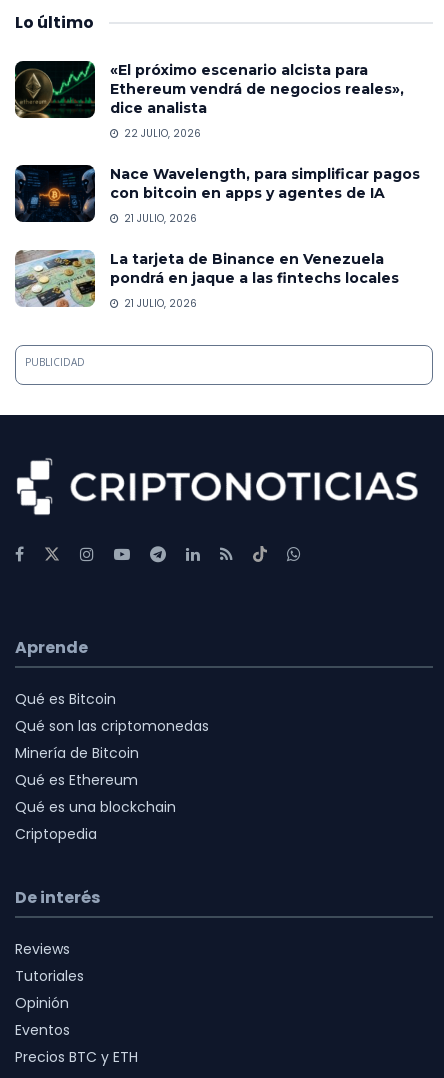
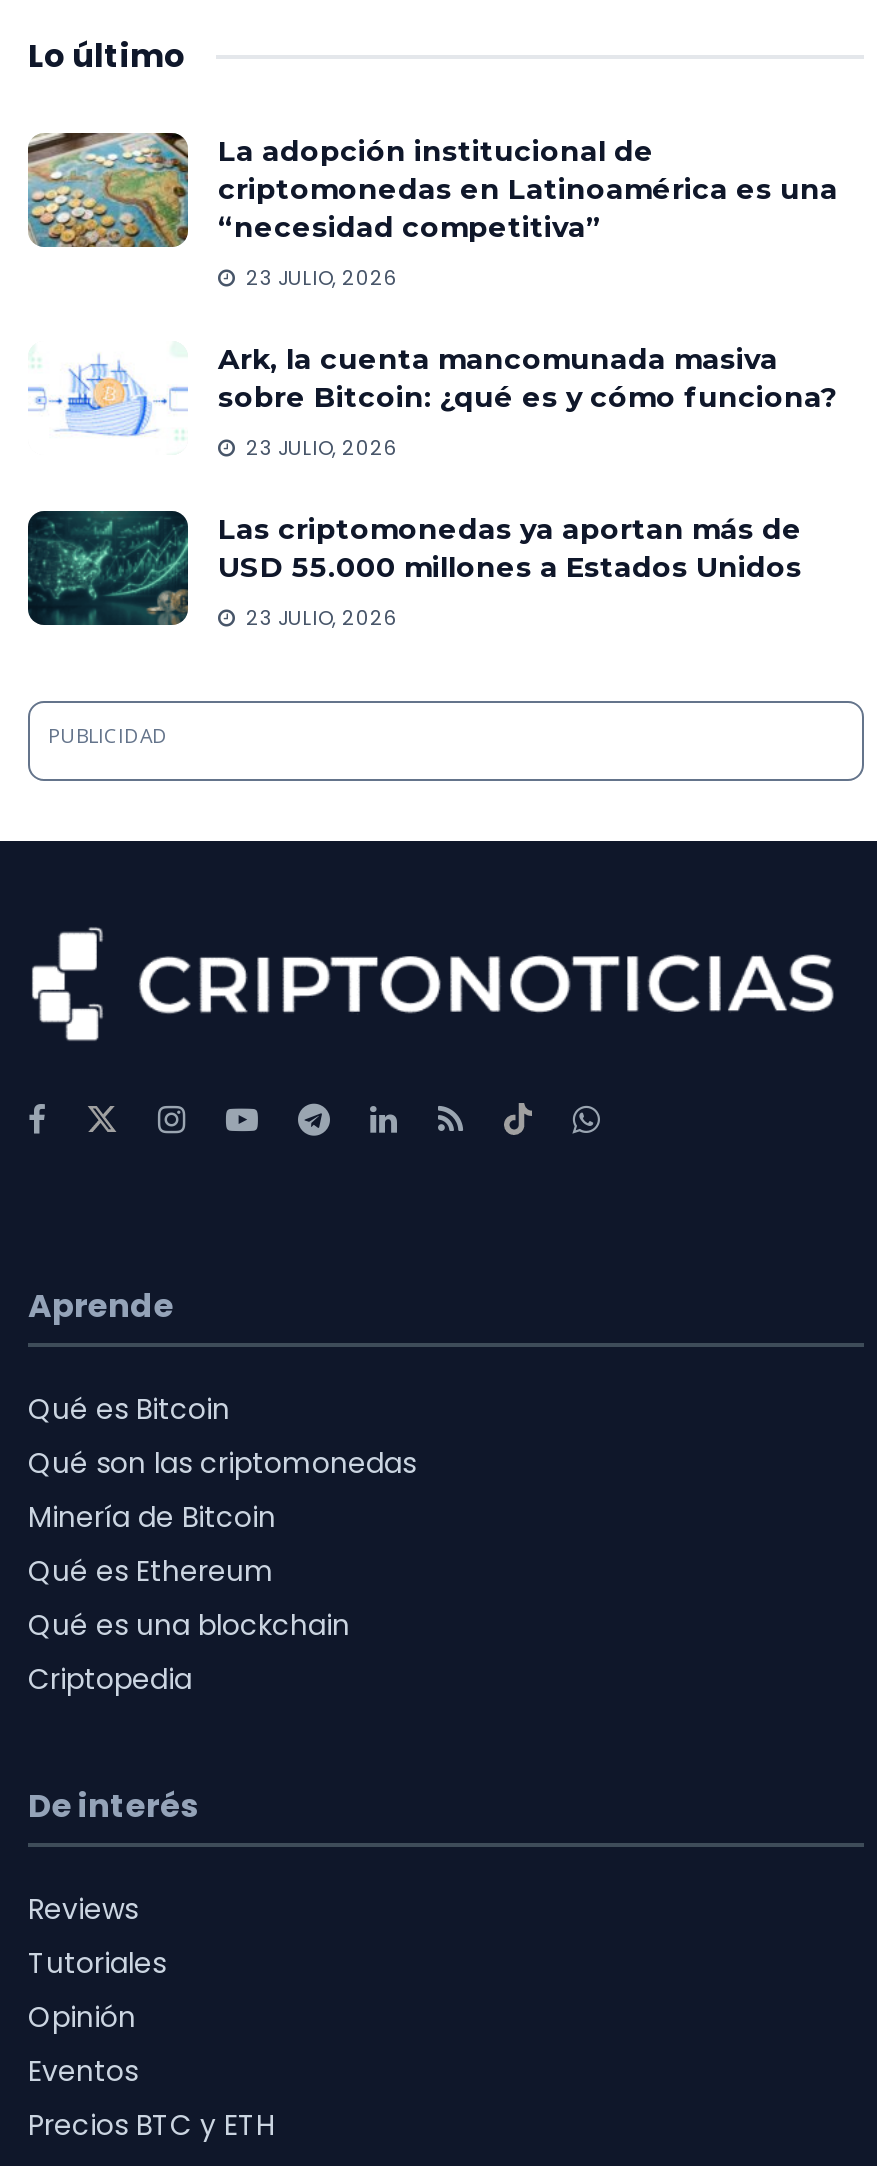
[14,60,404,119] [image] | «El próximo escenario alcista para | Ethereum vendrá de negocios reales», | dice analista -> [26,131,838,249] [image] | La adopción institucional de | criptomonedas en Latinoamérica es una | “necesidad competitiva”
[121,126,201,141] 22 JULIO, 2026 -> [240,264,398,294] 23 JULIO, 2026
[14,164,420,223] [image] | Nace Wavelength, para simplificar pagos | con bitcoin en apps y agentes de IA -> [28,341,846,455] [image] | Ark, la cuenta mancomunada masiva | sobre Bitcoin: ¿qué es y cómo funciona?
[121,211,197,226] 21 JULIO, 2026 -> [240,434,398,464] 23 JULIO, 2026
[15,249,399,308] [image] | La tarjeta de Binance en Venezuela | pondrá en jaque a las fintechs locales -> [26,509,802,627] [image] | Las criptomonedas ya aportan más de | USD 55.000 millones a Estados Unidos
[121,296,197,311] 21 JULIO, 2026 -> [240,604,398,634] 23 JULIO, 2026

